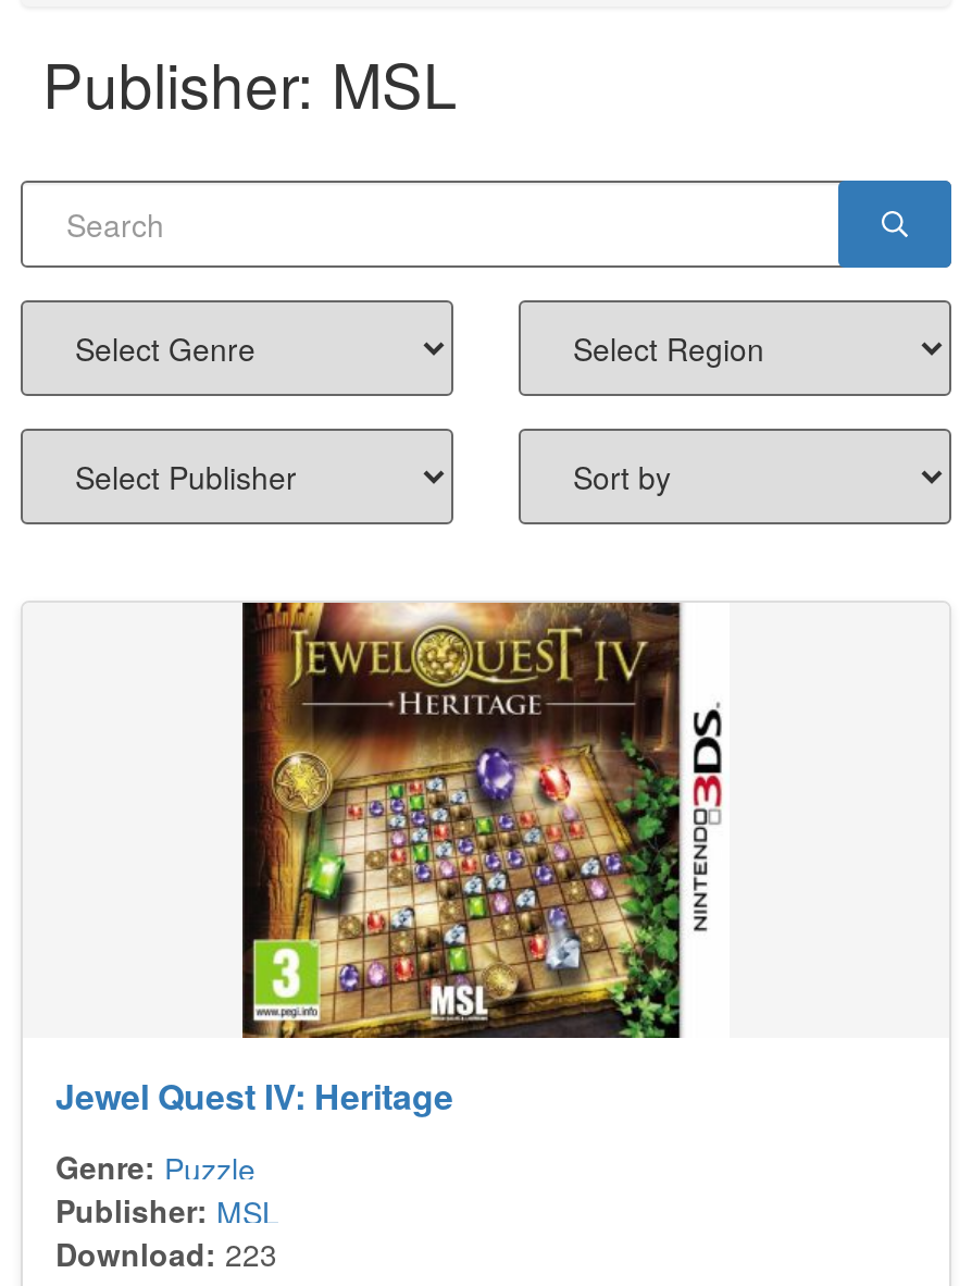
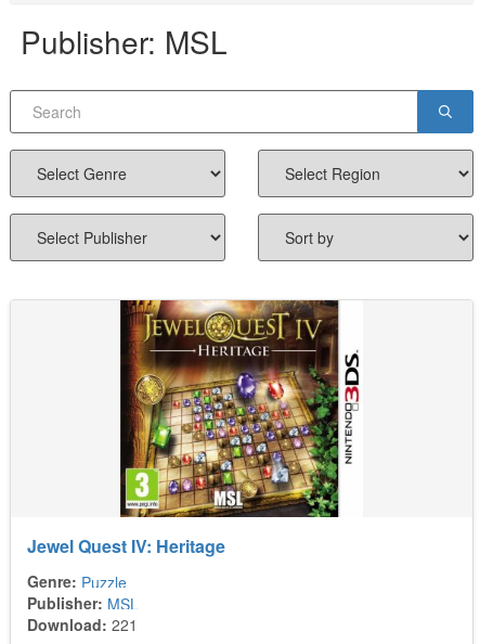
[55,1232,277,1275] Download: 223 -> [27,614,138,635] Download: 221

